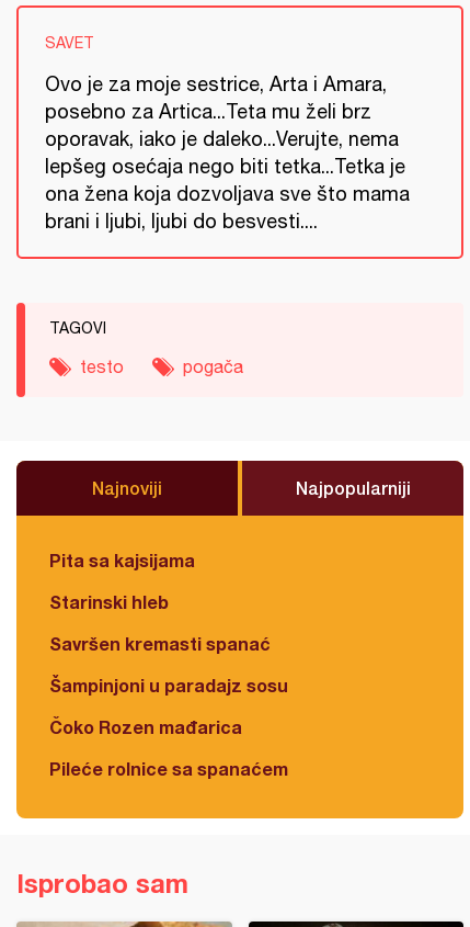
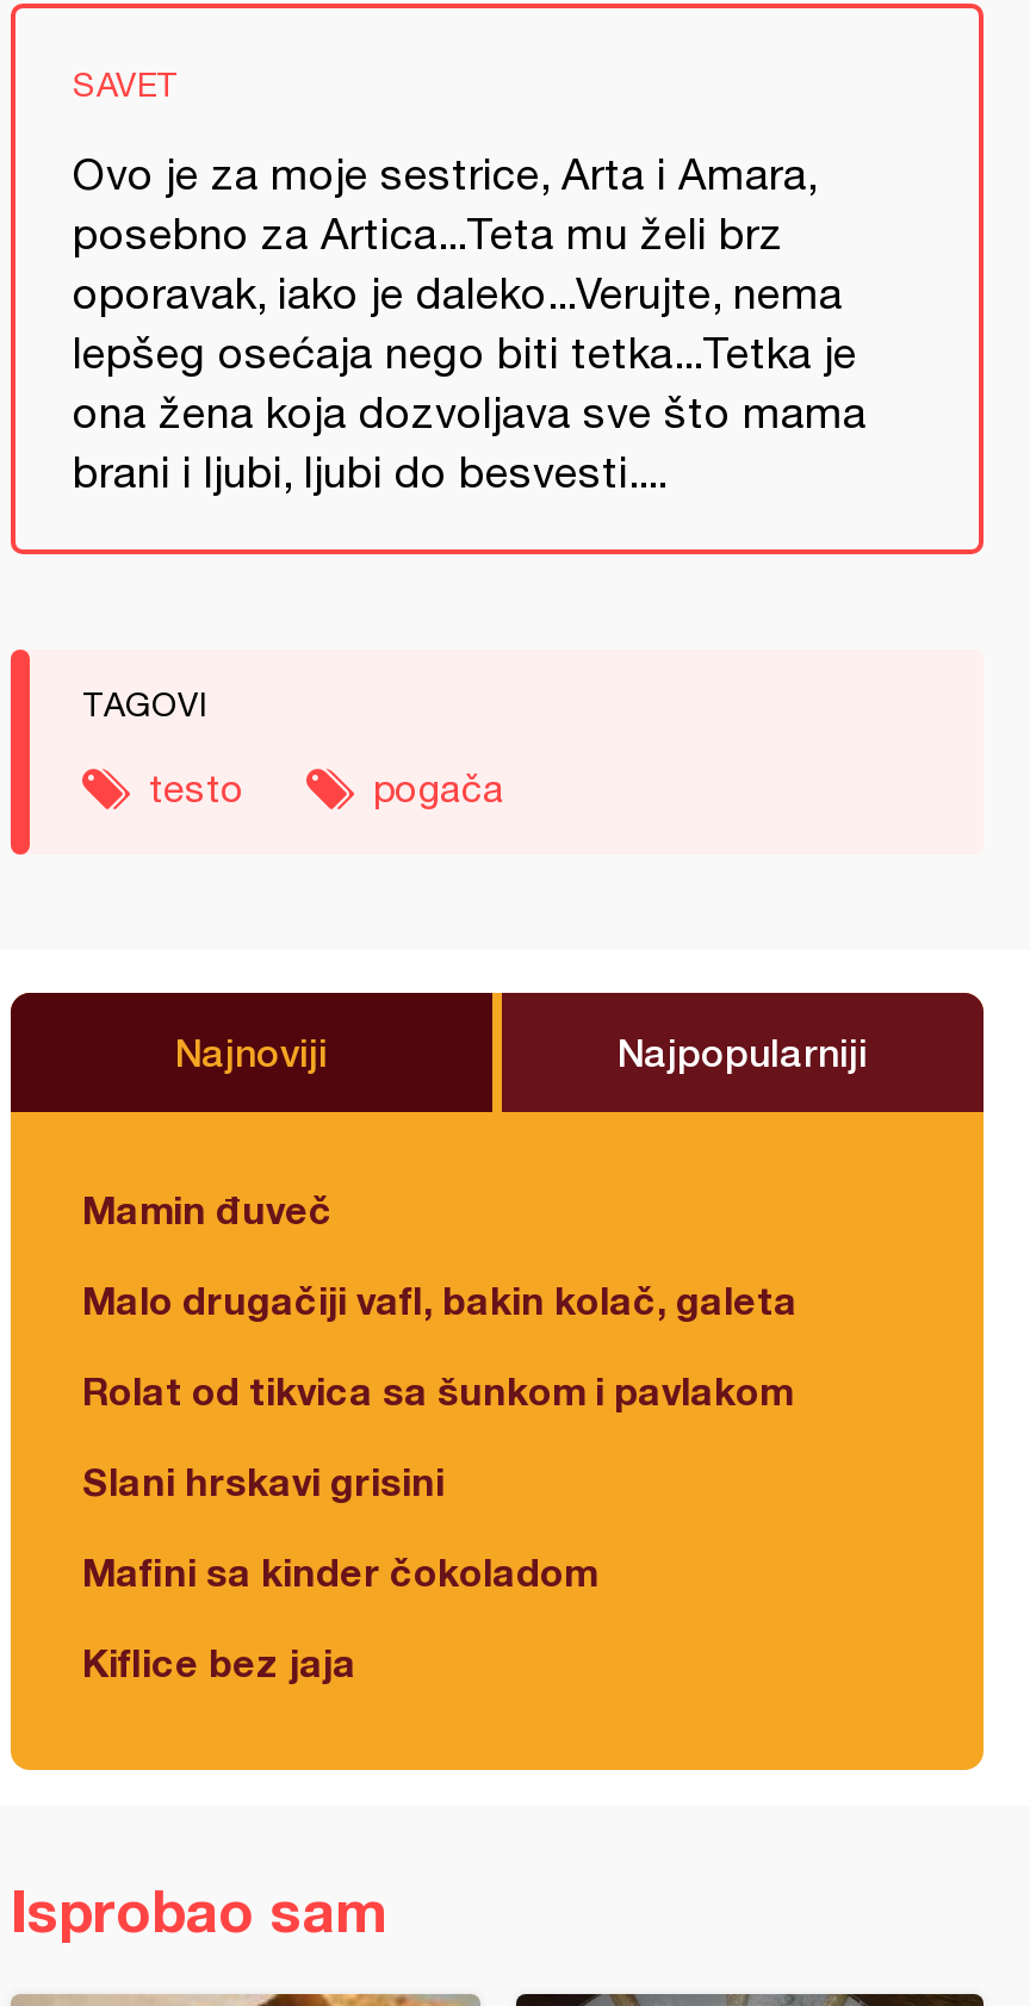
[49,549,195,570] Pita sa kajsijama -> [82,1185,333,1231] Mamin đuveč
[49,591,169,612] Starinski hleb -> [82,1276,798,1321] Malo drugačiji vafl, bakin kolač, galeta
[49,633,271,654] Savršen kremasti spanać -> [82,1366,793,1412] Rolat od tikvica sa šunkom i pavlakom
[49,674,288,695] Šampinjoni u paradajz sosu -> [82,1457,445,1502] Slani hrskavi grisini
[49,716,242,737] Čoko Rozen mađarica -> [82,1548,597,1593] Mafini sa kinder čokoladom
[49,758,288,779] Pileće rolnice sa spanaćem -> [82,1638,356,1683] Kiflice bez jaja

